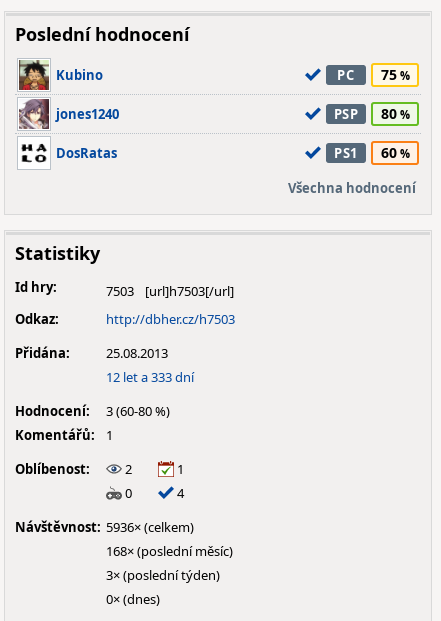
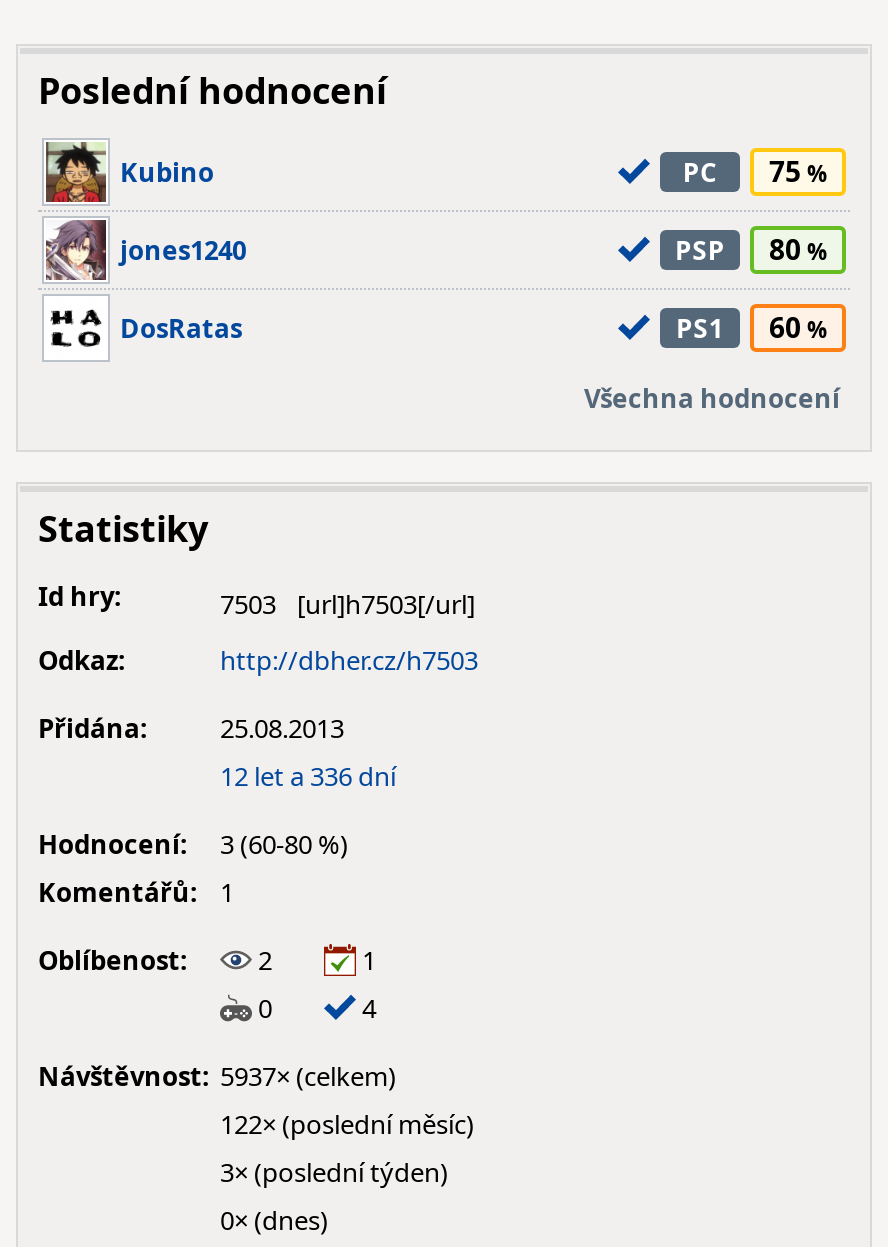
[106,368,194,386] 12 let a 333 dní -> [220,758,396,794] 12 let a 336 dní
[15,518,194,536] Návštěvnost: 5936× (celkem) -> [38,1058,396,1094] Návštěvnost: 5937× (celkem)
[106,542,233,560] 168× (poslední měsíc) -> [220,1106,474,1142] 122× (poslední měsíc)

